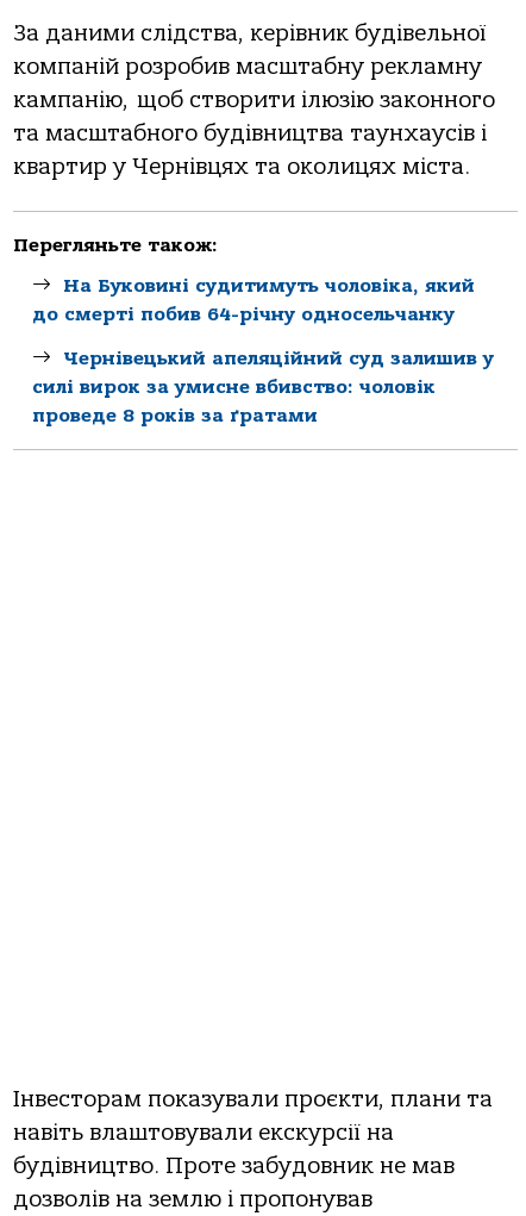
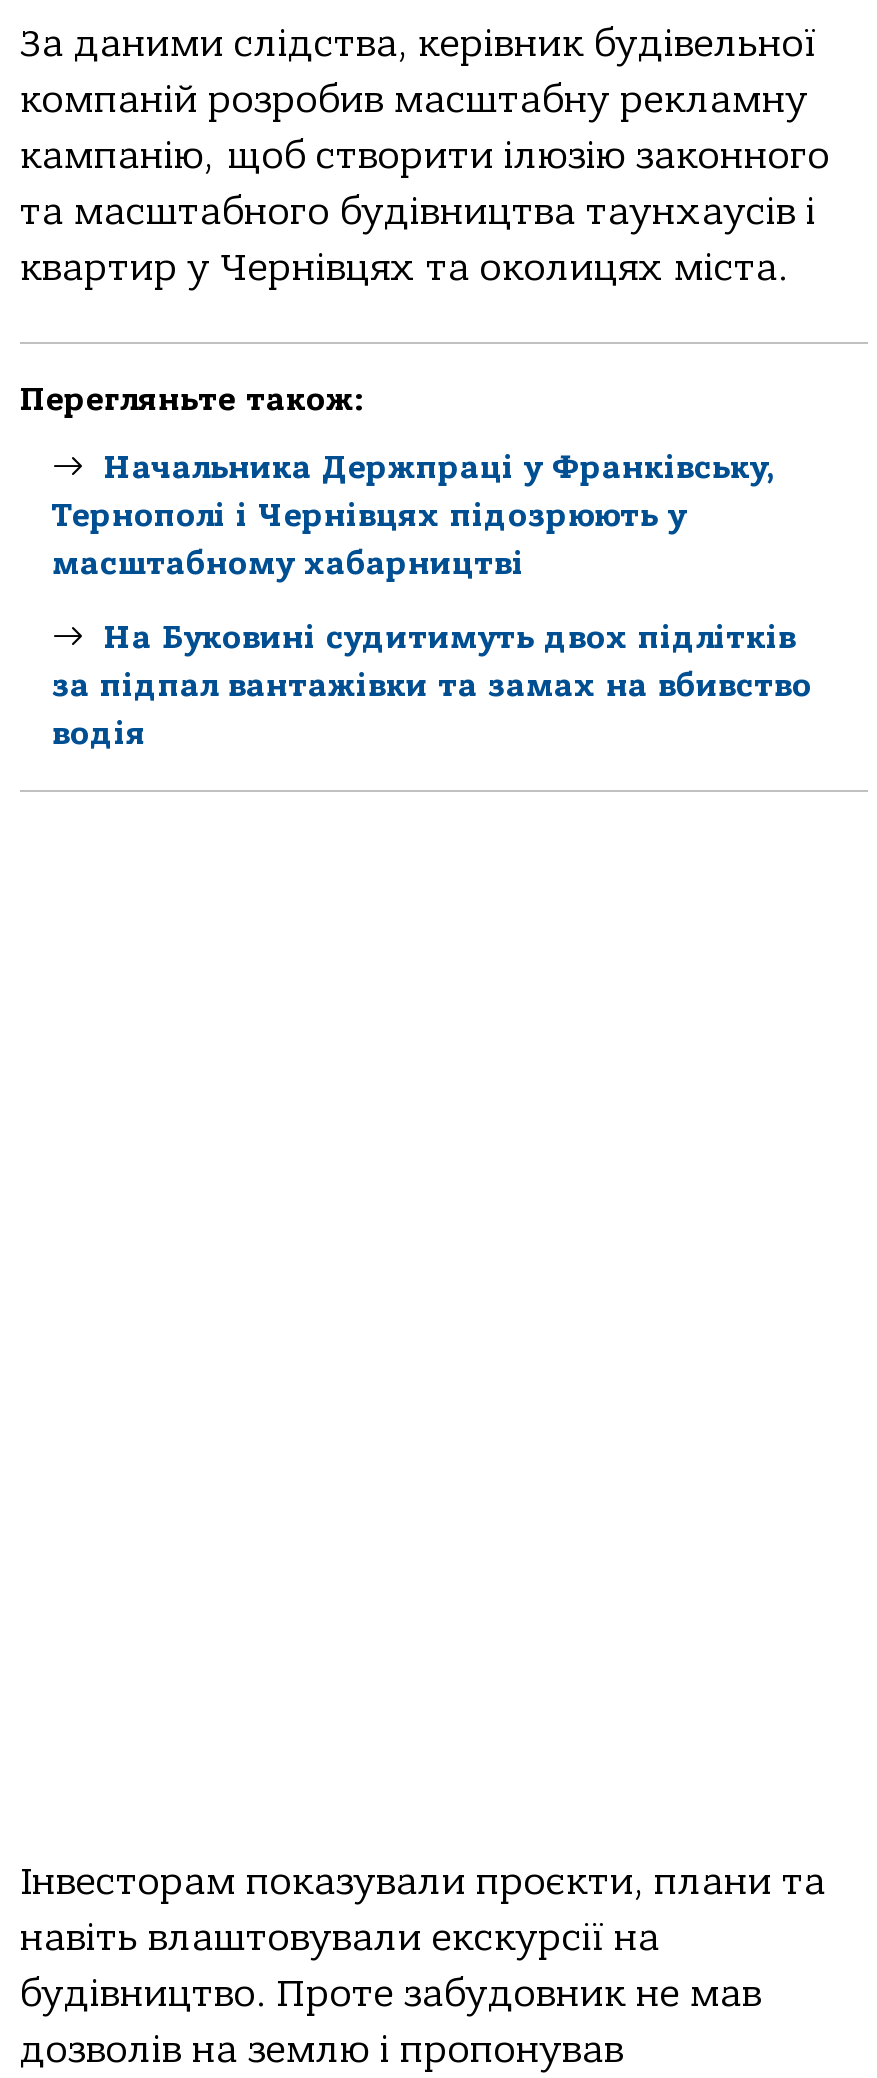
[32,275,475,325] На Буковині судитимуть чоловіка, який | до смерті побив 64-річну односельчанку -> [52,450,776,582] Начальника Держпраці у Франківську, | Тернополі і Чернівцях підозрюють у | масштабному хабарництві
[32,347,494,426] Чернівецький апеляційний суд залишив у | силі вирок за умисне вбивство: чоловік | проведе 8 років за ґратами -> [52,619,812,751] На Буковині судитимуть двох підлітків | за підпал вантажівки та замах на вбивство | водія

